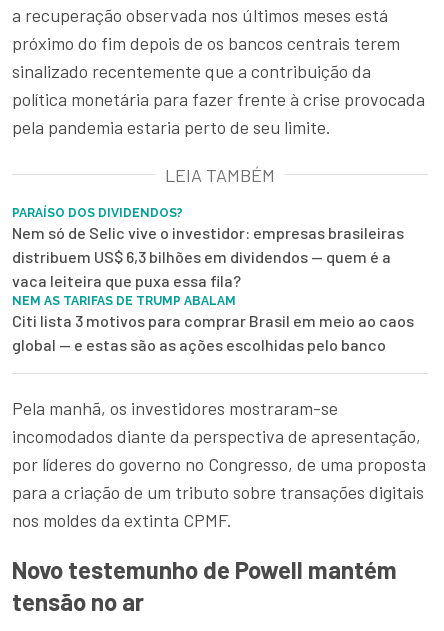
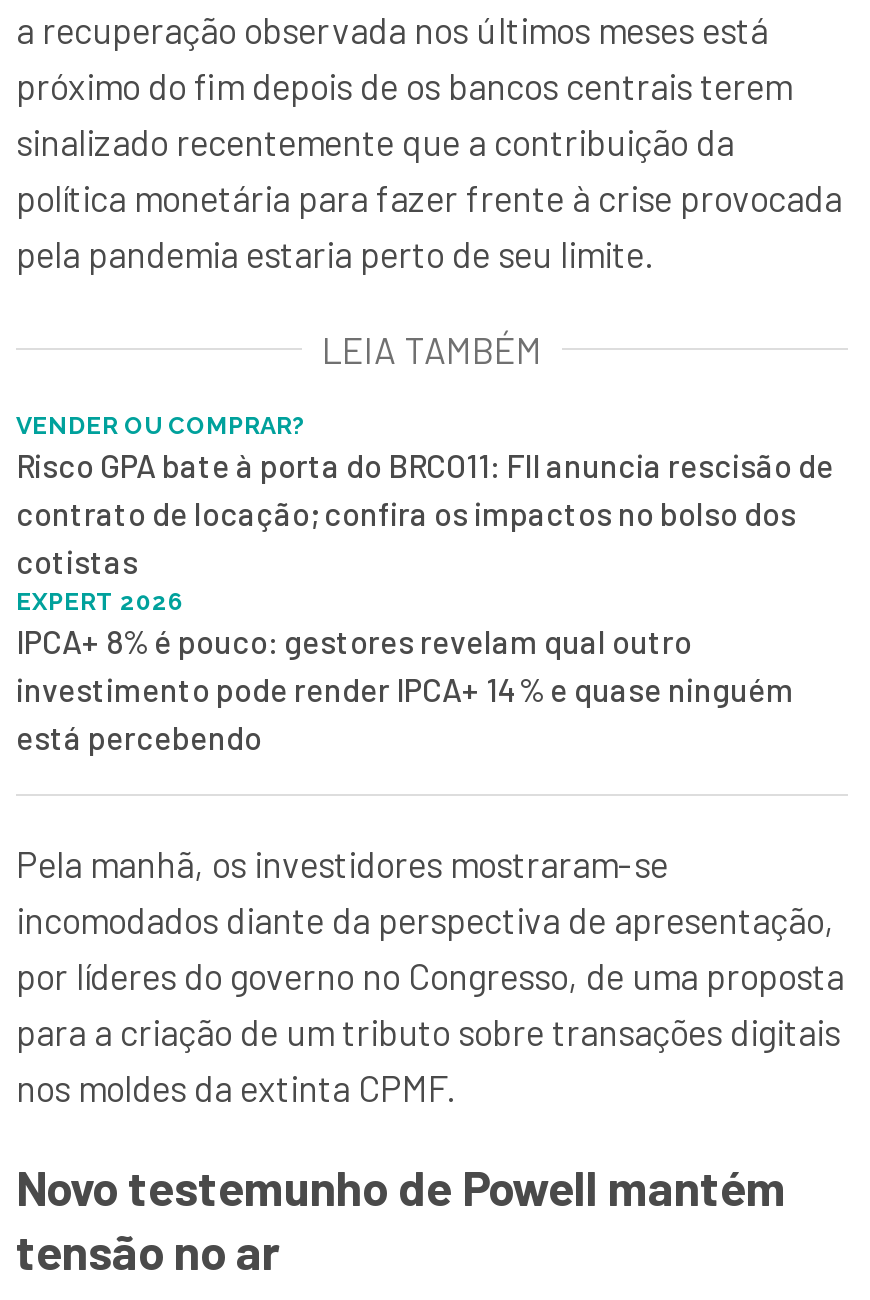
[12,206,414,354] PARAÍSO DOS DIVIDENDOS? | Nem só de Selic vive o investidor: empresas brasileiras | distribuem US$ 6,3 bilhões em dividendos — quem é a | vaca leiteira que puxa essa fila? | NEM AS TARIFAS DE TRUMP ABALAM | Citi lista 3 motivos para comprar Brasil em meio ao caos | global — e estas são as ações escolhidas pelo banco -> [16,412,834,756] VENDER OU COMPRAR? | Risco GPA bate à porta do BRCO11: FII anuncia rescisão de | contrato de locação; confira os impactos no bolso dos | cotistas | EXPERT 2026 | IPCA+ 8% é pouco: gestores revelam qual outro | investimento pode render IPCA+ 14% e quase ninguém | está percebendo

